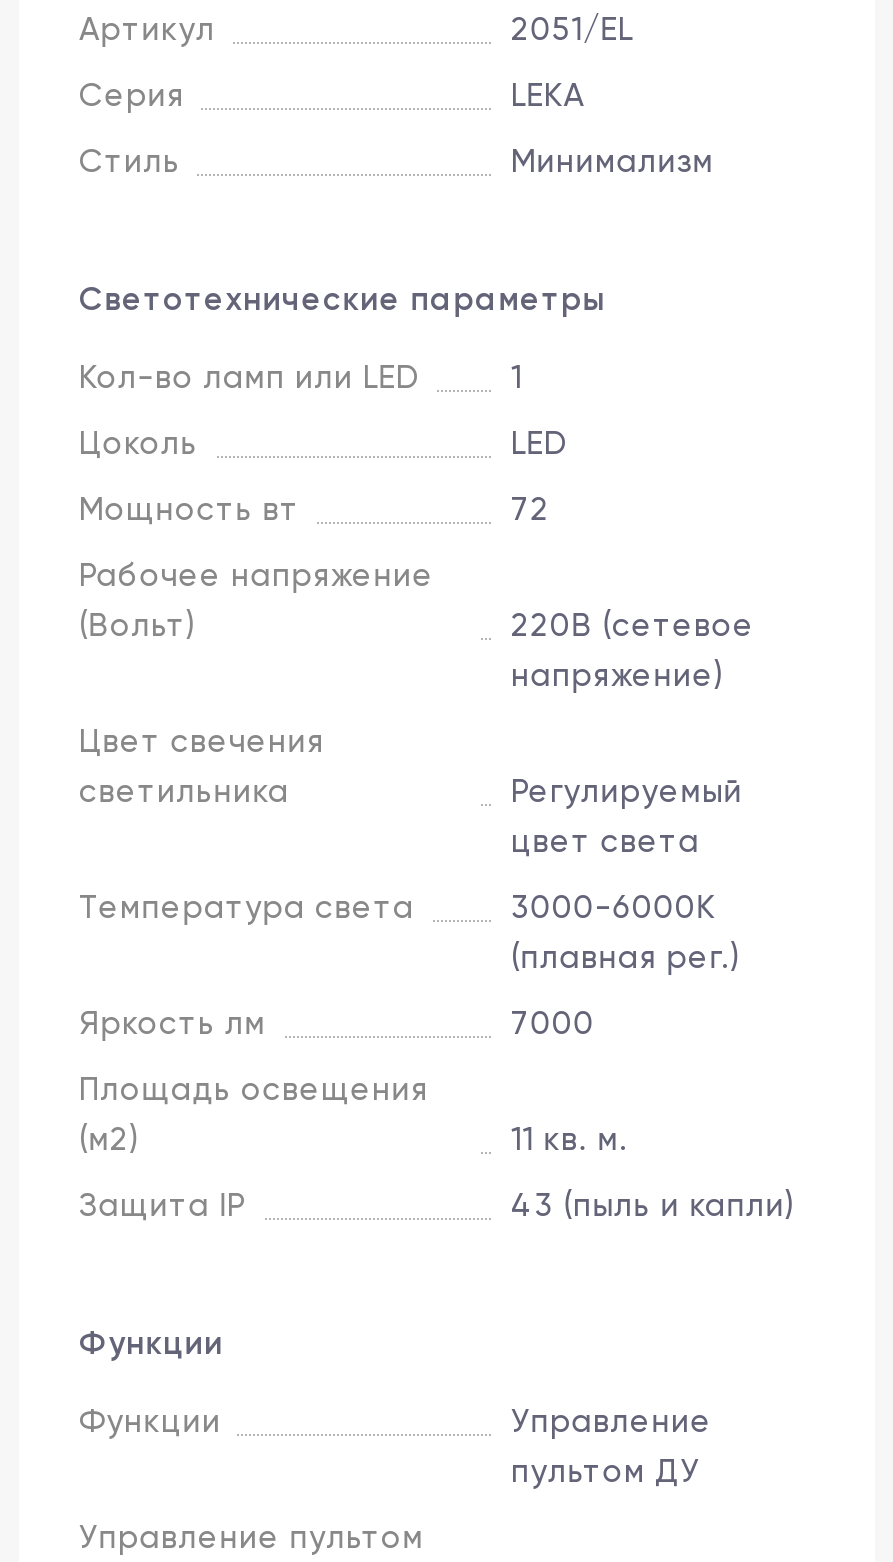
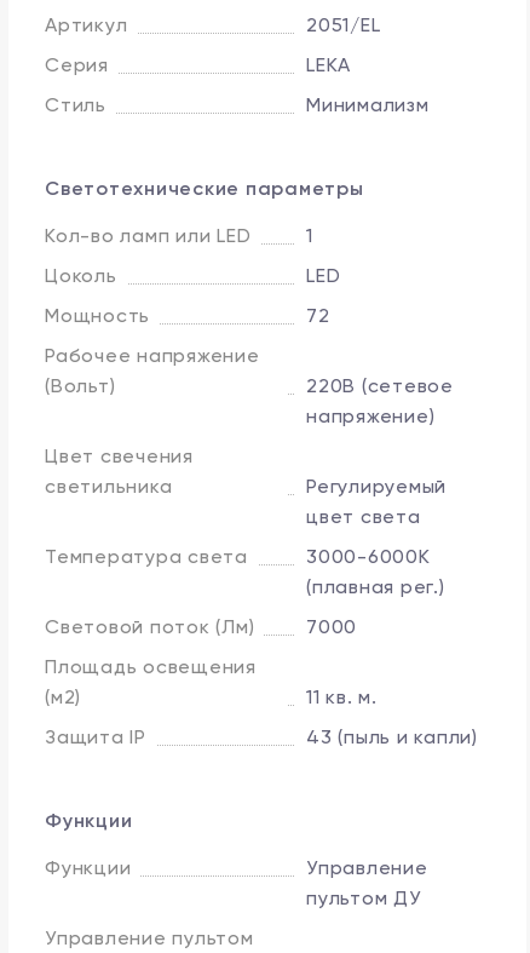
[79,489,299,527] Мощность вт -> [45,303,150,326] Мощность
[79,1003,266,1041] Яркость лм -> [45,615,254,638] Световой поток (Лм)

